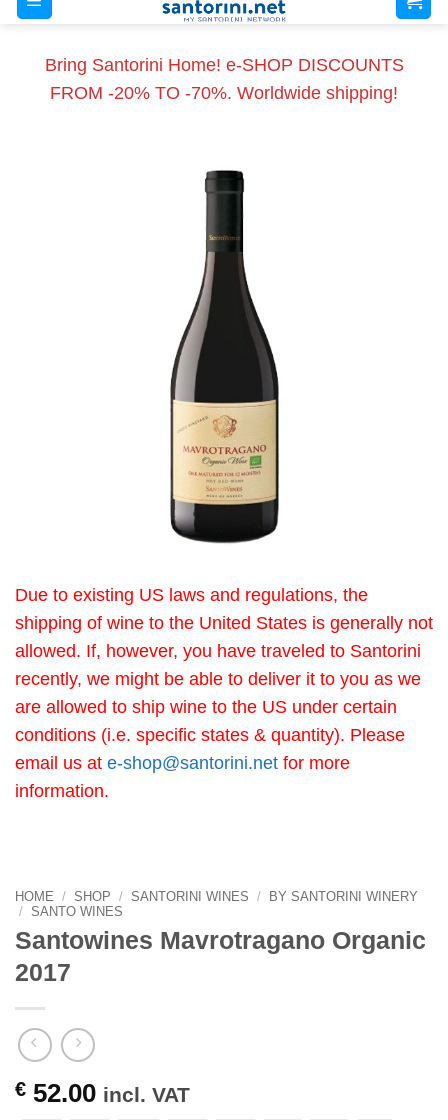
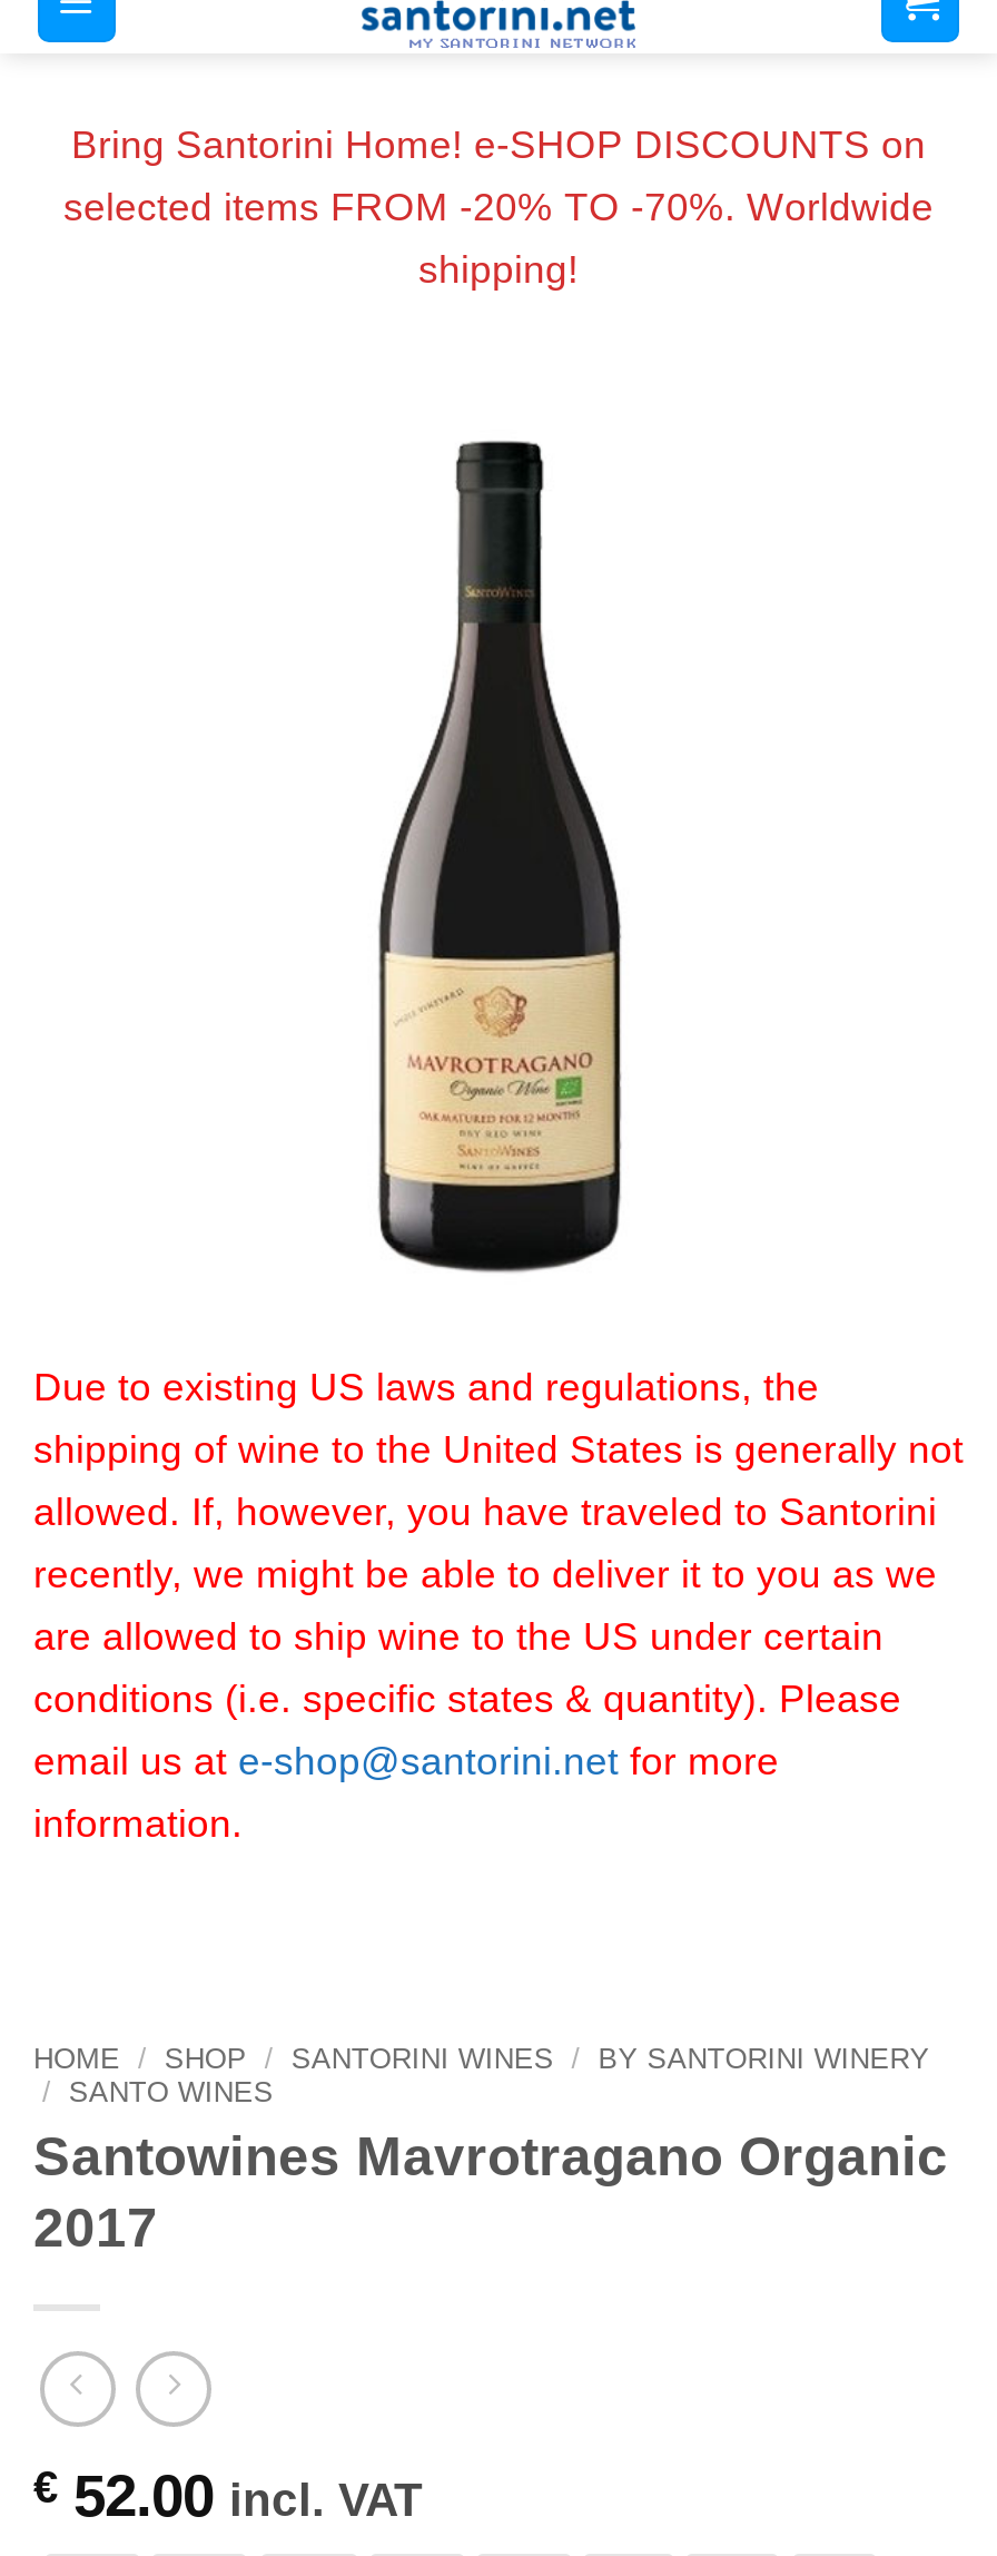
[44,55,403,103] Bring Santorini Home! e-SHOP DISCOUNTS | FROM -20% TO -70%. Worldwide shipping! -> [63,122,934,292] Bring Santorini Home! e-SHOP DISCOUNTS on | selected items FROM -20% TO -70%. Worldwide | shipping!

